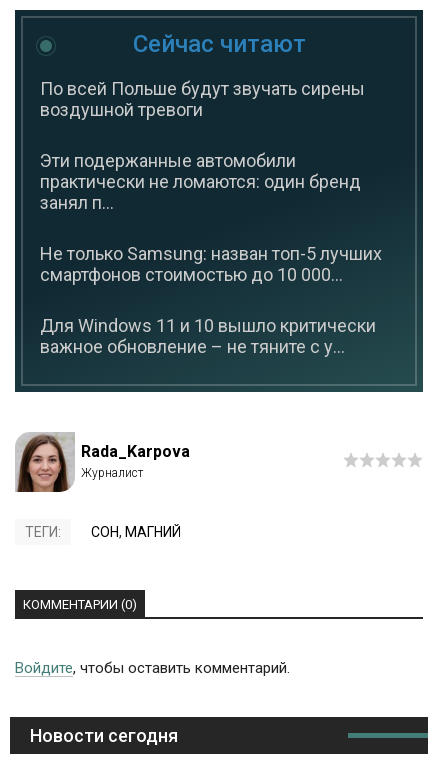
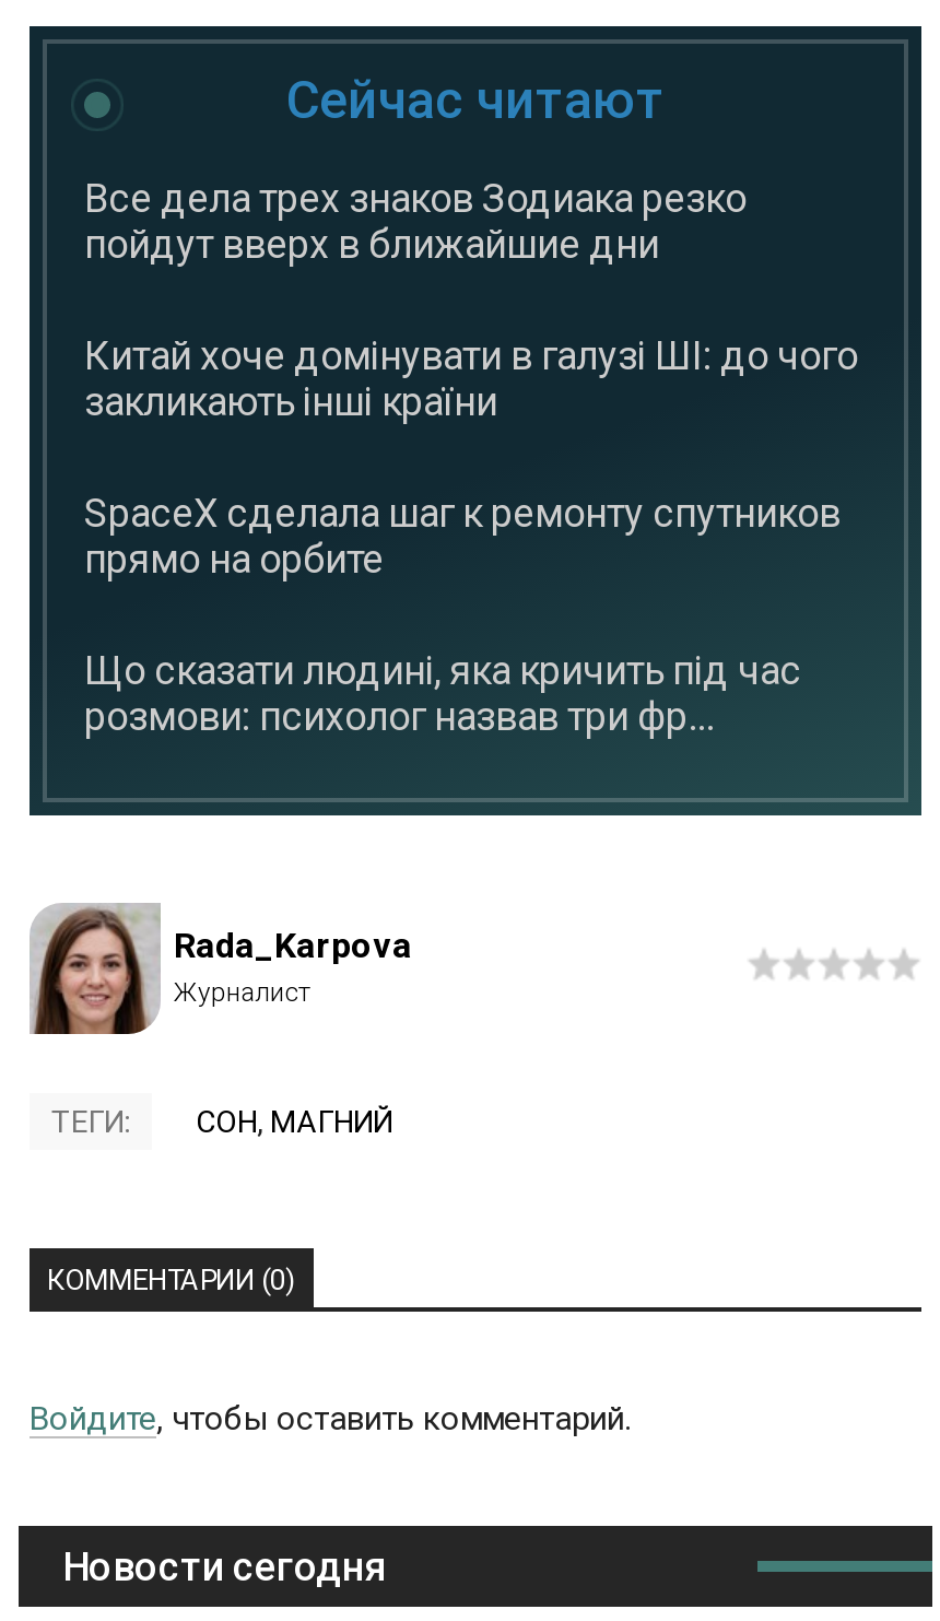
[40,78,365,120] По всей Польше будут звучать сирены | воздушной тревоги -> [84,176,747,267] Все дела трех знаков Зодиака резко | пойдут вверх в ближайшие дни
[40,150,361,213] Эти подержанные автомобили | практически не ломаются: один бренд | занял п... -> [84,333,858,425] Китай хоче домінувати в галузі ШІ: до чого | закликають інші країни
[40,243,382,285] Не только Samsung: назван топ-5 лучших | смартфонов стоимостью до 10 000... -> [84,490,841,582] SpaceX сделала шаг к ремонту спутников | прямо на орбите
[40,315,376,357] Для Windows 11 и 10 вышло критически | важное обновление – не тяните с у... -> [84,648,801,740] Що сказати людині, яка кричить під час | розмови: психолог назвав три фр...

